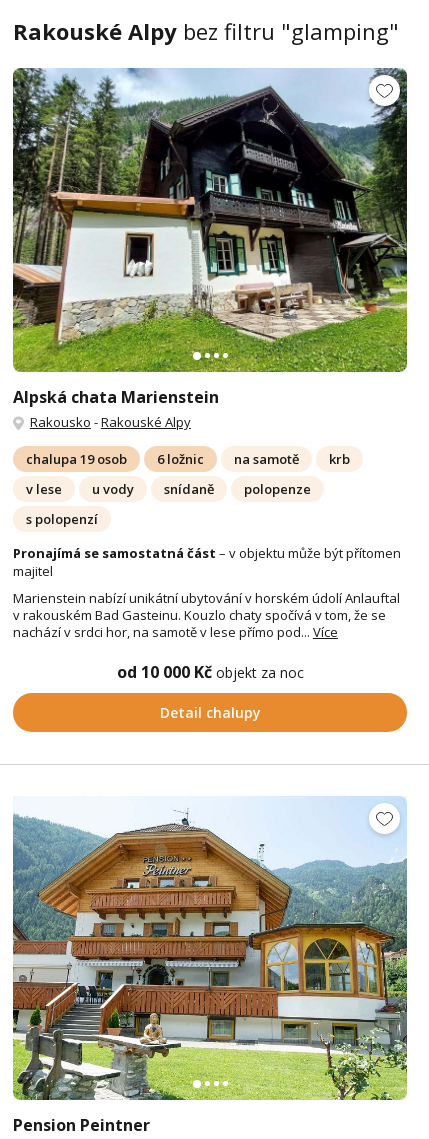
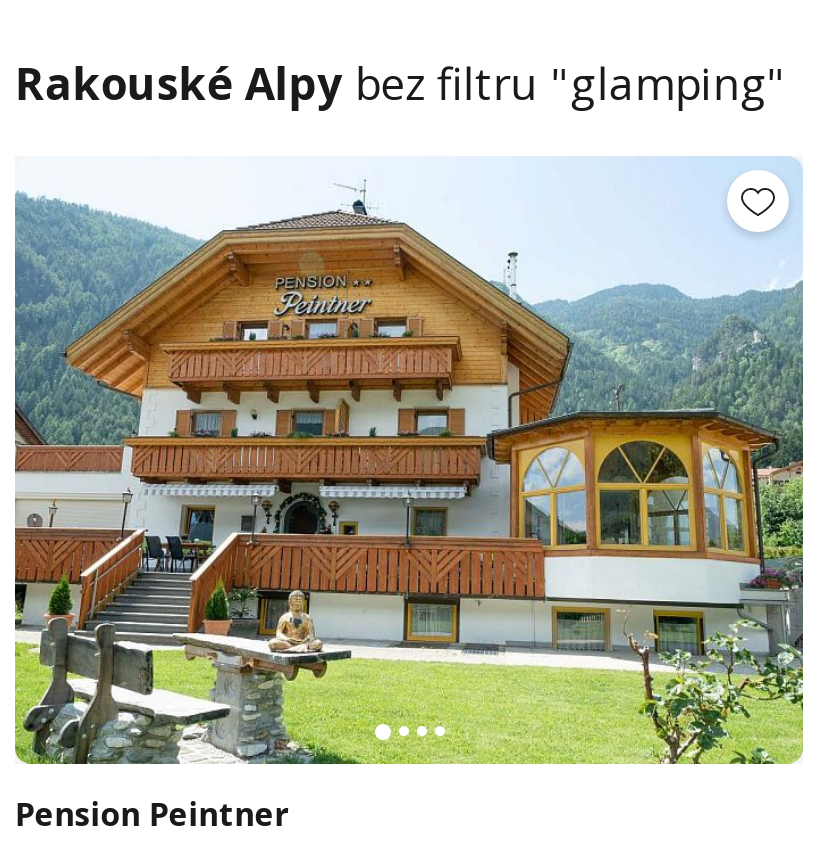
[12,67,408,722] [image] | Alpská chata Marienstein | Rakousko - Rakouské Alpy | chalupa 19 osob | 6 ložnic | na samotě | krb | v lese | u vody | snídaně | polopenze | s polopenzí | Pronajímá se samostatná část – v objektu může být přítomen | majitel | Marienstein nabízí unikátní ubytování v horském údolí Anlauftal | v rakouském Bad Gasteinu. Kouzlo chaty spočívá v tom, že se | nachází v srdci hor, na samotě v lese přímo pod... Více | od 10 000 Kč objekt za noc | Detail chalupy -> none

